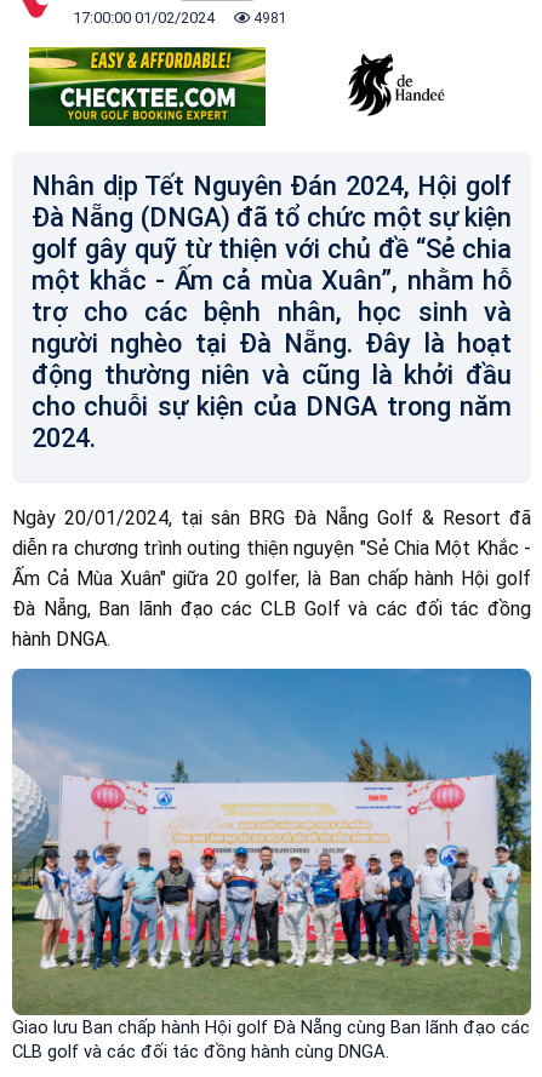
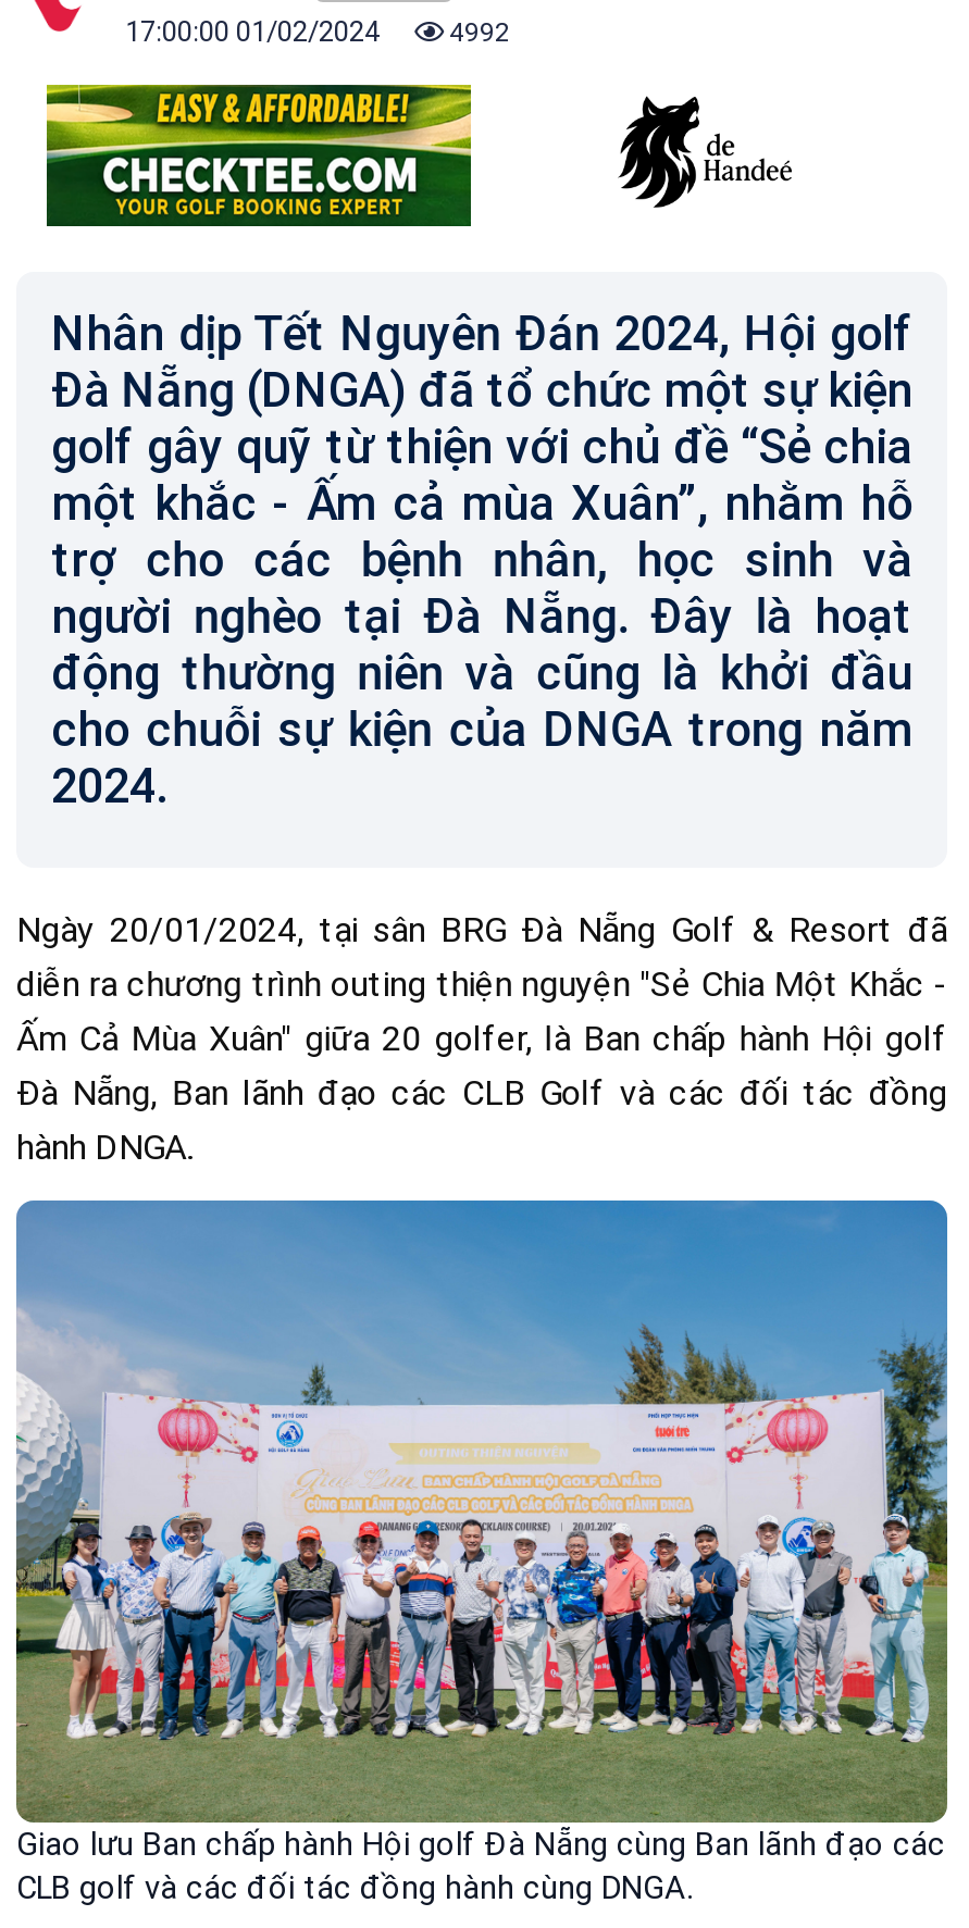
[253,9,287,26] 4981 -> [449,16,510,47] 4992

